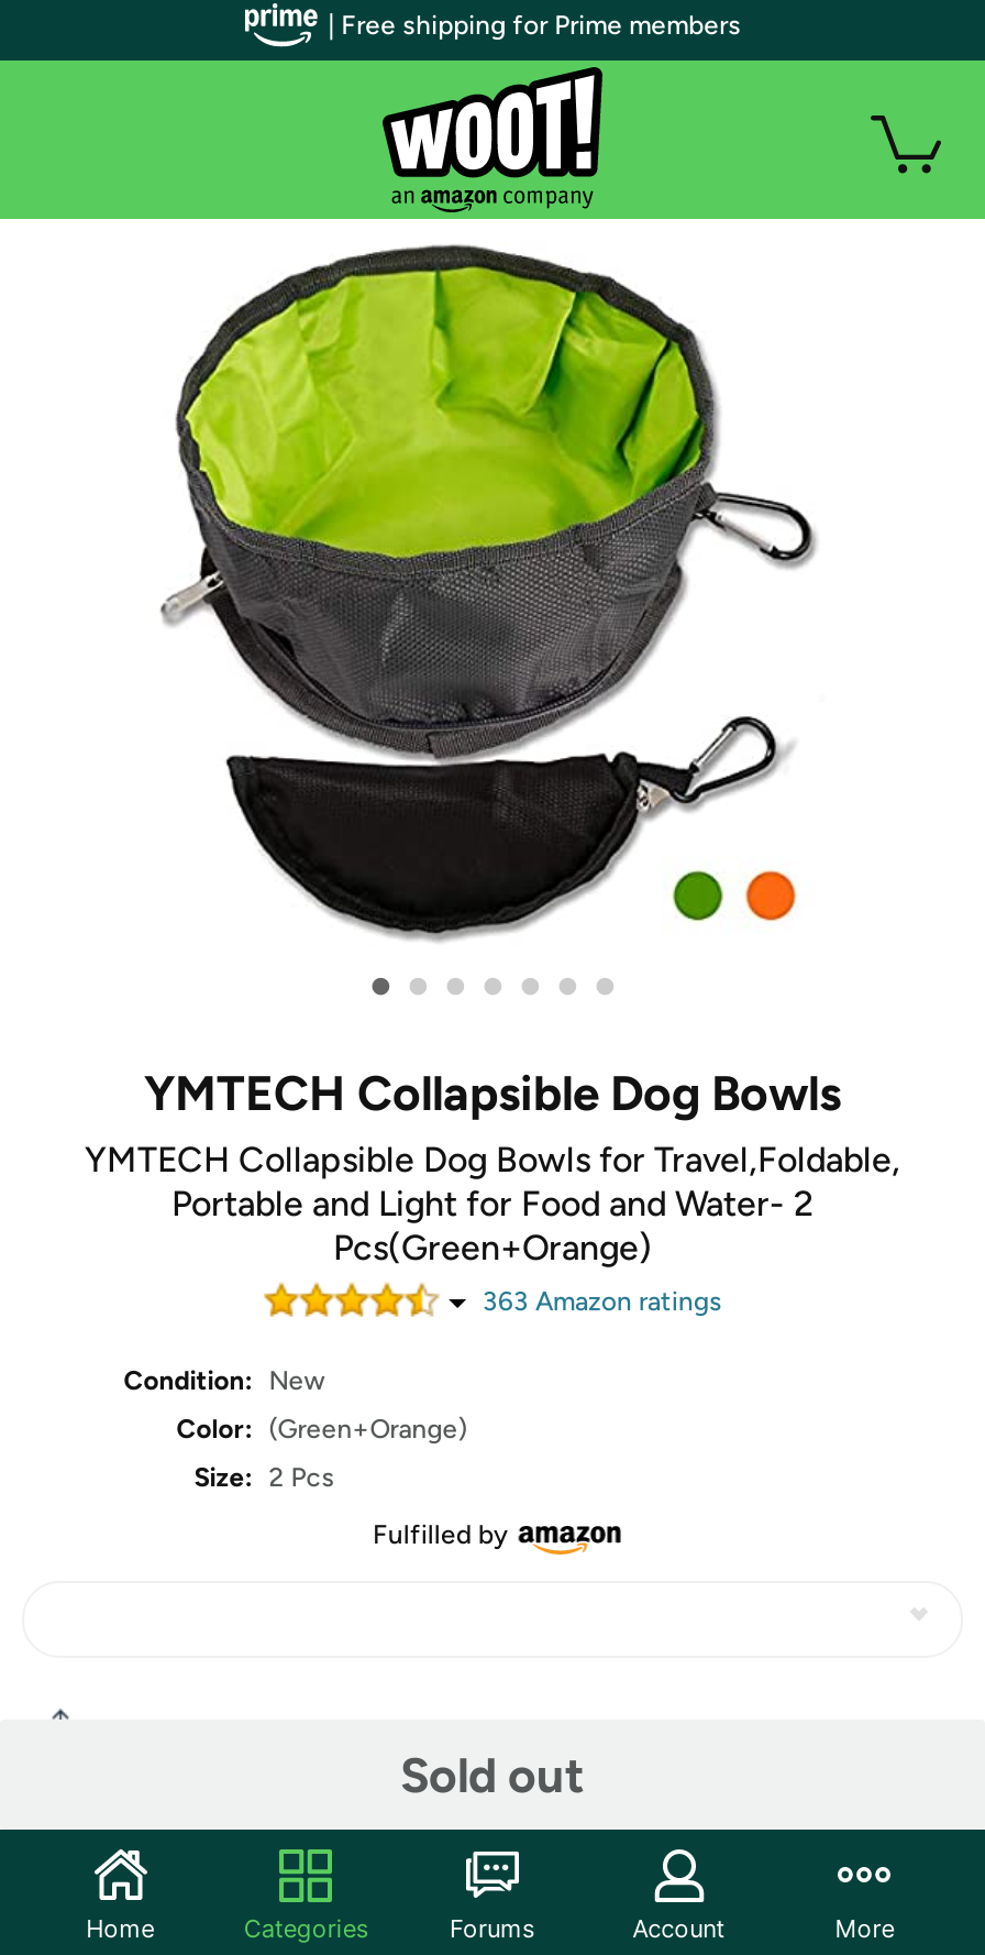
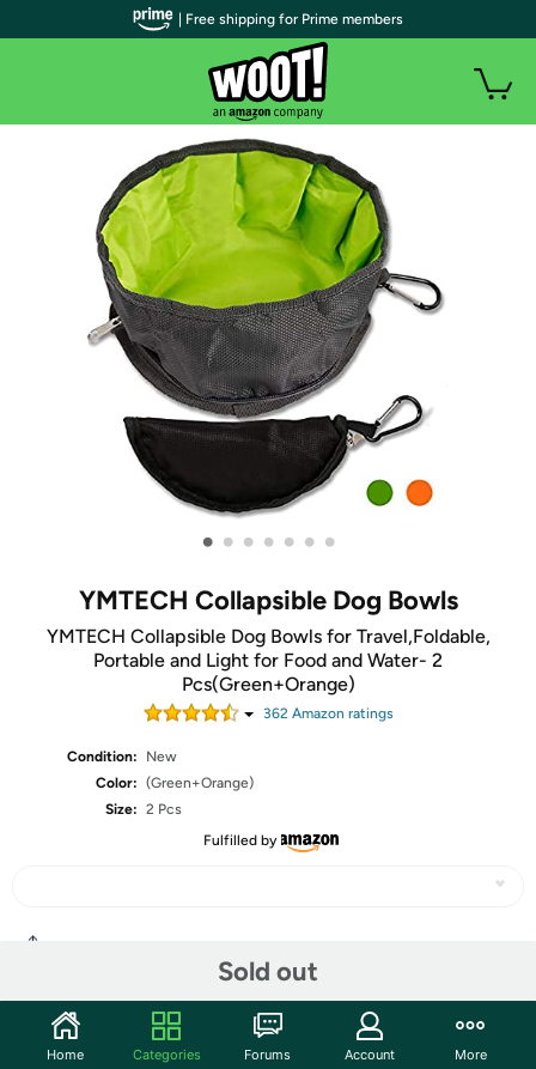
[483,1286,722,1317] 363 Amazon ratings -> [263,705,393,722] 362 Amazon ratings

